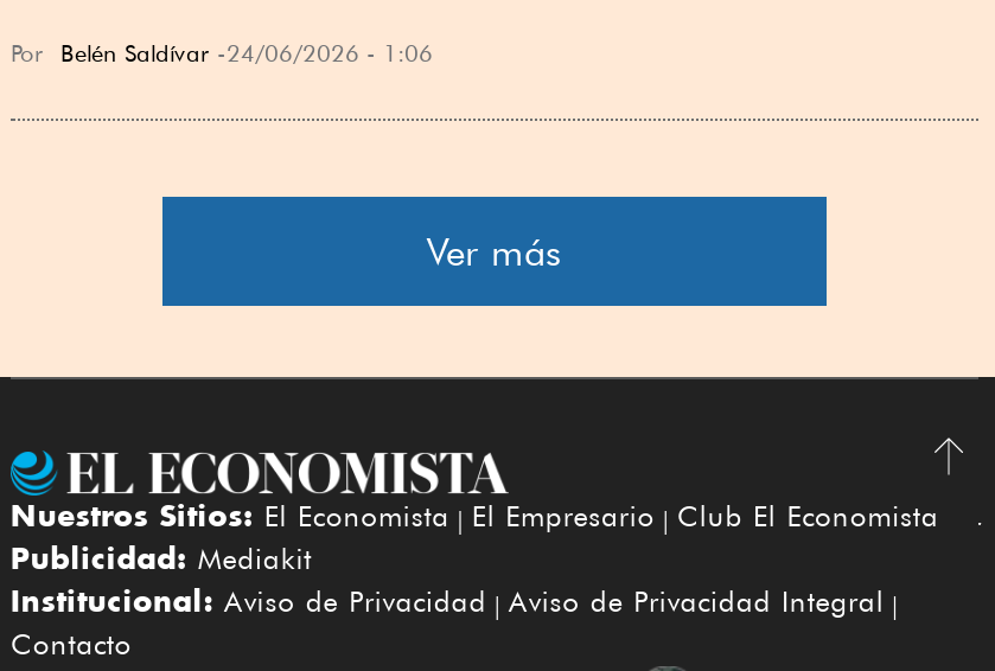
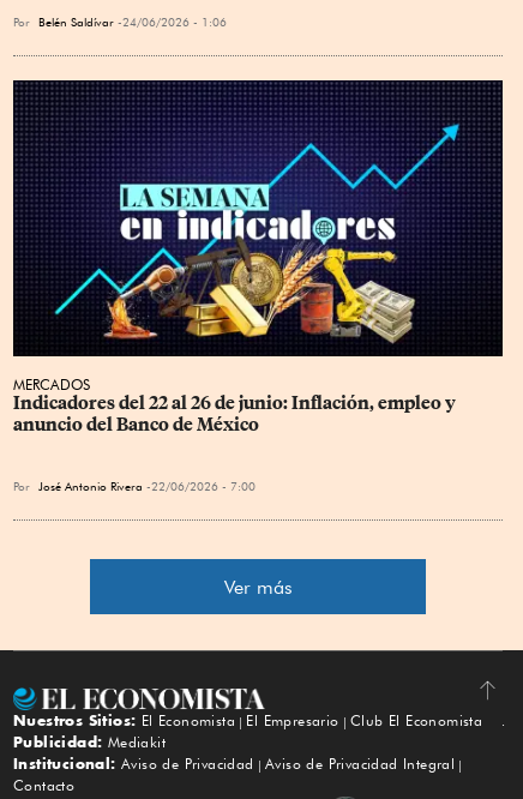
none -> [12,79,504,492] [image] | MERCADOS | Indicadores del 22 al 26 de junio: Inflación, empleo y | anuncio del Banco de México | Por José Antonio Rivera 22/06/2026 - 7:00

